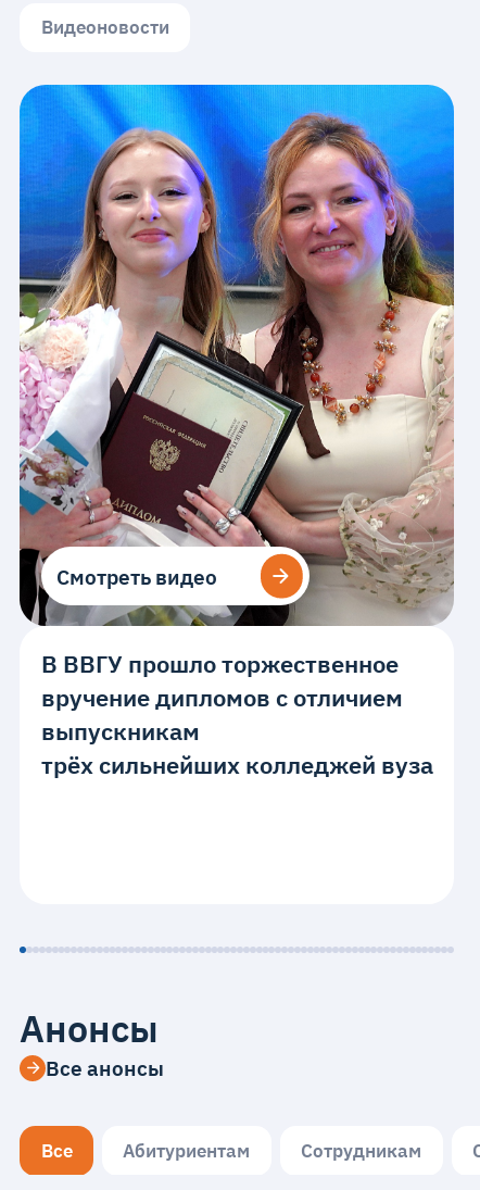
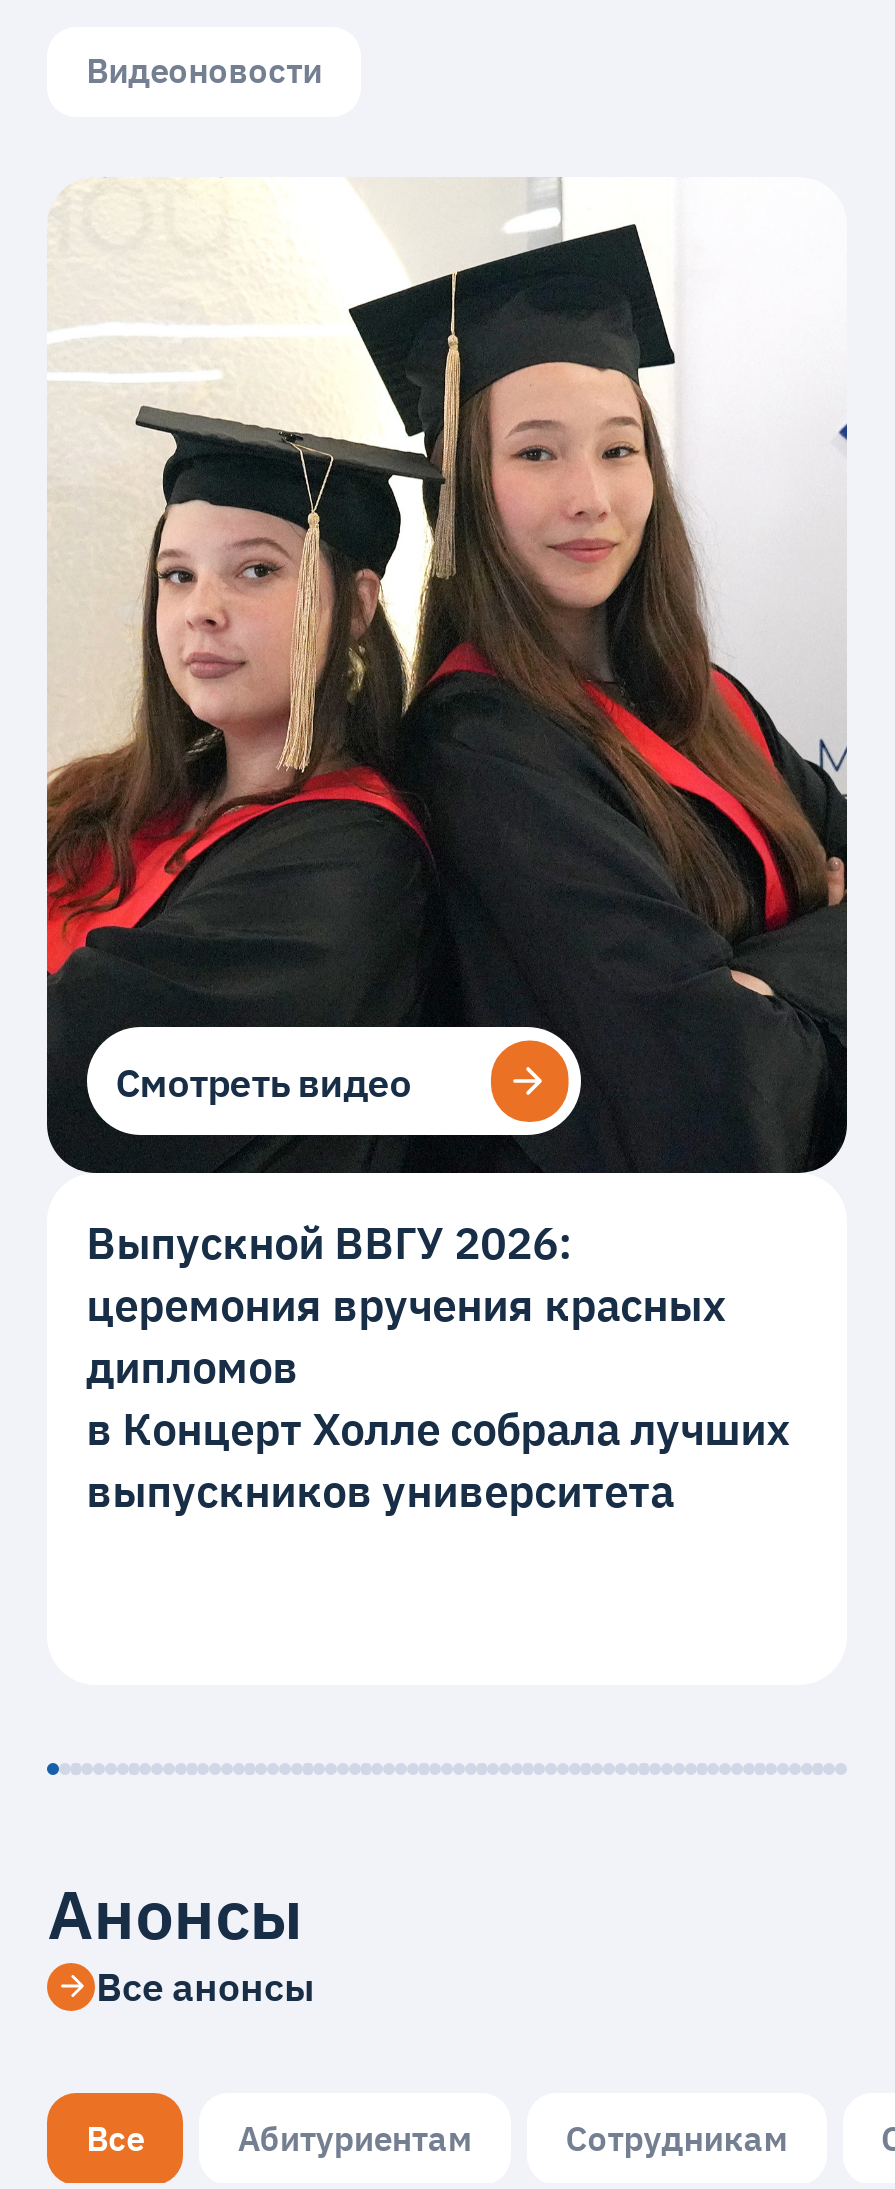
[18,84,455,780] [image] | В ВВГУ прошло торжественное | вручение дипломов с отличием | выпускникам | трёх сильнейших колледжей вуза -> [45,177,849,1518] [image] | Выпускной ВВГУ 2026: | церемония вручения красных | дипломов | в Концерт Холле собрала лучших | выпускников университета

